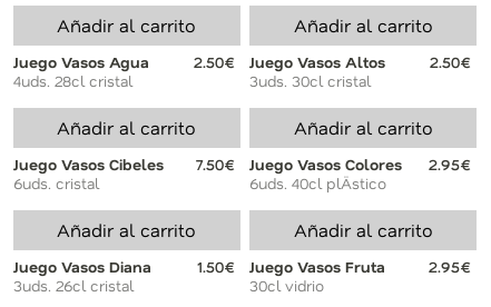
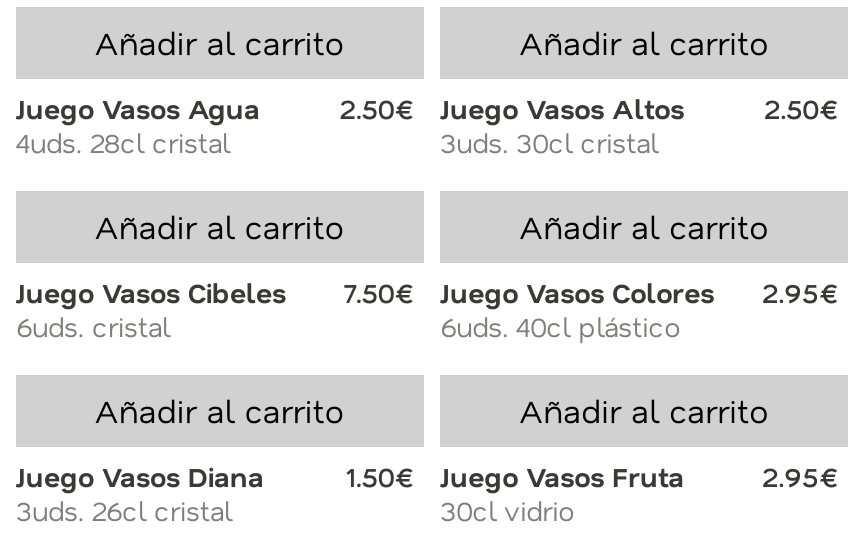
[250,174,387,193] 6uds. 40cl plÄstico -> [440,310,680,344] 6uds. 40cl plástico

